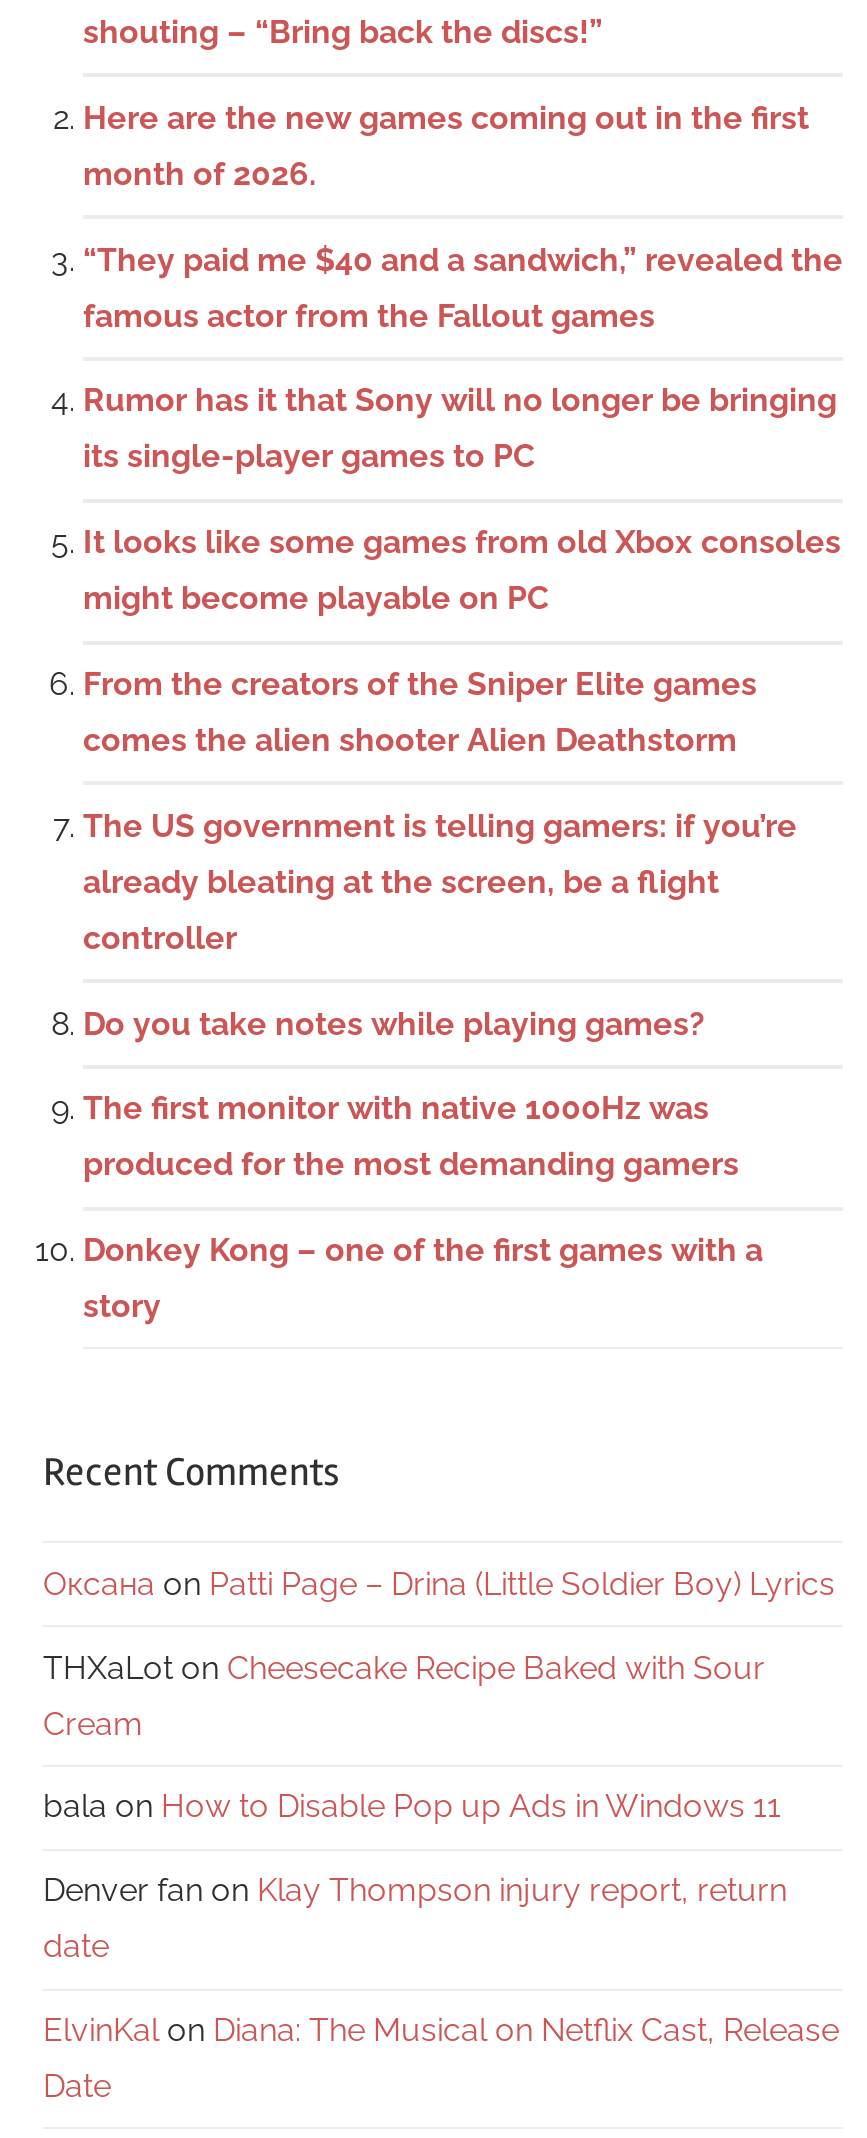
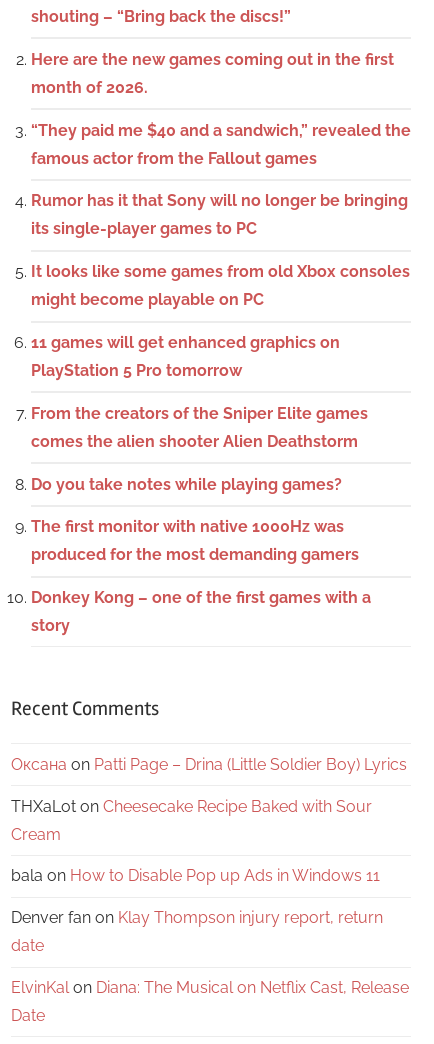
none -> [31,333,340,380] 11 games will get enhanced graphics on | PlayStation 5 Pro tomorrow
moved [83,665,757,759] -> [31,404,368,451]: From the creators of the Sniper Elite games | comes the alien shooter Alien Deathstorm
[83,806,797,956] The US government is telling gamers: if you’re | already bleating at the screen, be a flight | controller -> none

